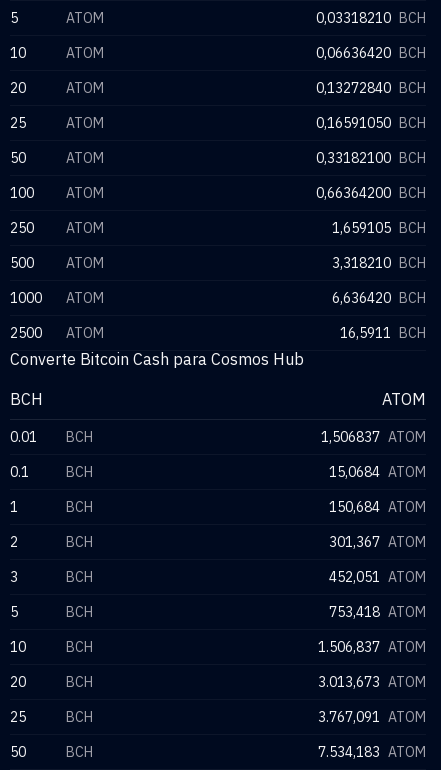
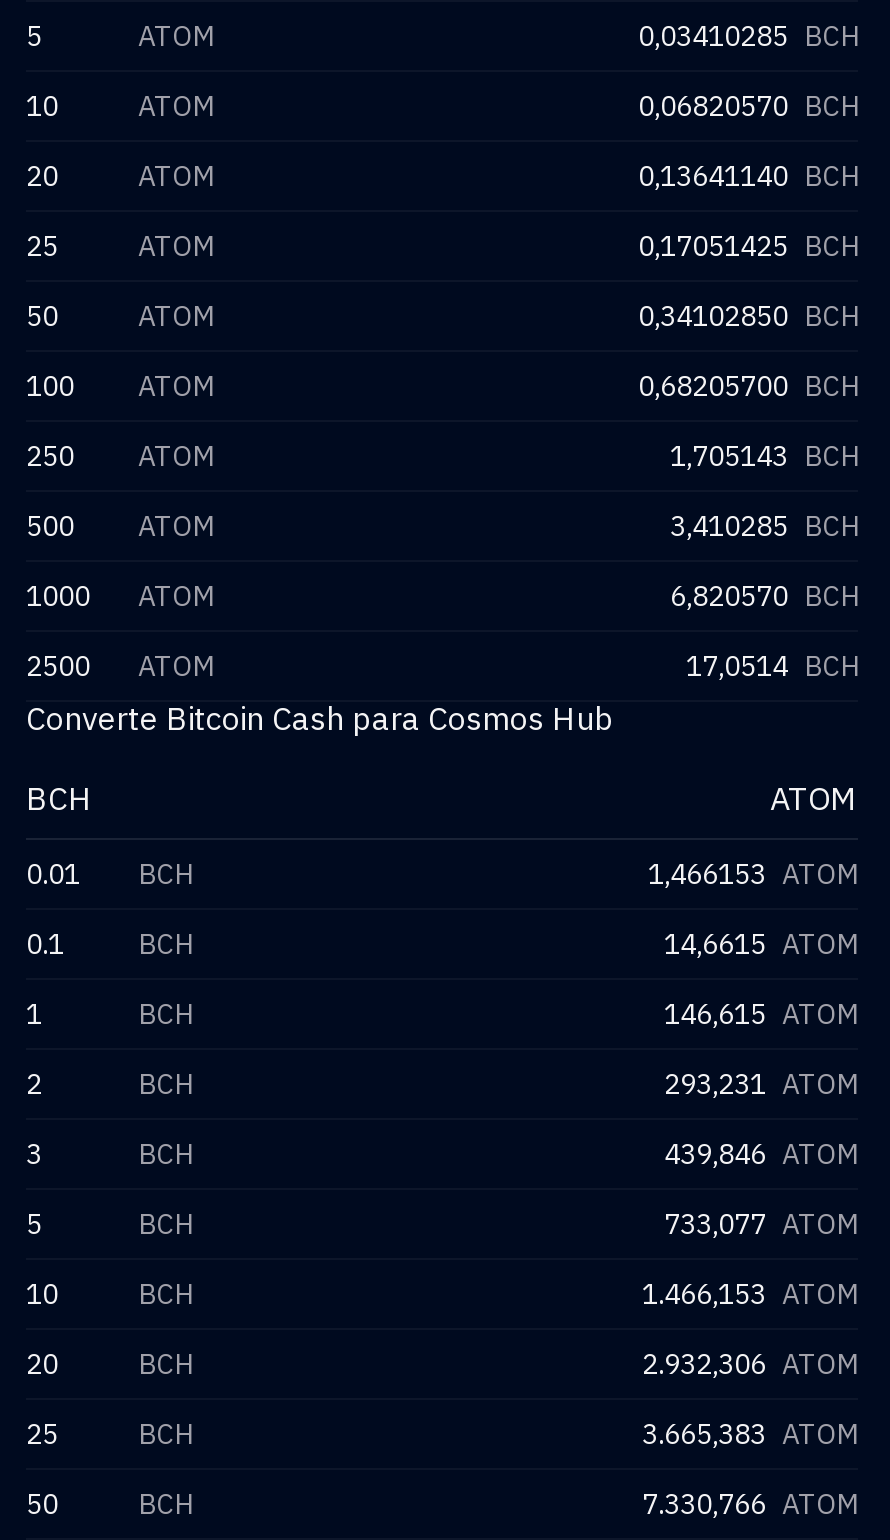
[316,9,426,27] 0,03318210 BCH -> [638,18,858,54] 0,03410285 BCH
[316,44,426,62] 0,06636420 BCH -> [638,88,858,124] 0,06820570 BCH
[316,79,426,97] 0,13272840 BCH -> [638,158,858,194] 0,13641140 BCH
[316,114,426,132] 0,16591050 BCH -> [638,228,858,264] 0,17051425 BCH
[316,149,426,167] 0,33182100 BCH -> [638,298,858,334] 0,34102850 BCH
[316,184,426,202] 0,66364200 BCH -> [638,368,858,404] 0,68205700 BCH
[332,219,426,237] 1,659105 BCH -> [670,438,858,474] 1,705143 BCH
[332,254,426,272] 3,318210 BCH -> [670,508,858,544] 3,410285 BCH
[332,289,426,307] 6,636420 BCH -> [670,578,858,614] 6,820570 BCH
[340,324,426,342] 16,5911 BCH -> [686,648,858,684] 17,0514 BCH
[321,428,426,446] 1,506837 ATOM -> [648,856,858,892] 1,466153 ATOM
[329,463,426,481] 15,0684 ATOM -> [664,926,858,962] 14,6615 ATOM
[329,498,426,516] 150,684 ATOM -> [664,996,858,1032] 146,615 ATOM
[329,533,426,551] 301,367 ATOM -> [664,1066,858,1102] 293,231 ATOM
[329,568,426,586] 452,051 ATOM -> [664,1136,858,1172] 439,846 ATOM
[329,603,426,621] 753,418 ATOM -> [664,1206,858,1242] 733,077 ATOM
[318,638,426,656] 1.506,837 ATOM -> [642,1276,858,1312] 1.466,153 ATOM
[318,673,426,691] 3.013,673 ATOM -> [642,1346,858,1382] 2.932,306 ATOM
[318,708,426,726] 3.767,091 ATOM -> [642,1416,858,1452] 3.665,383 ATOM
[318,743,426,761] 7.534,183 ATOM -> [642,1486,858,1522] 7.330,766 ATOM

